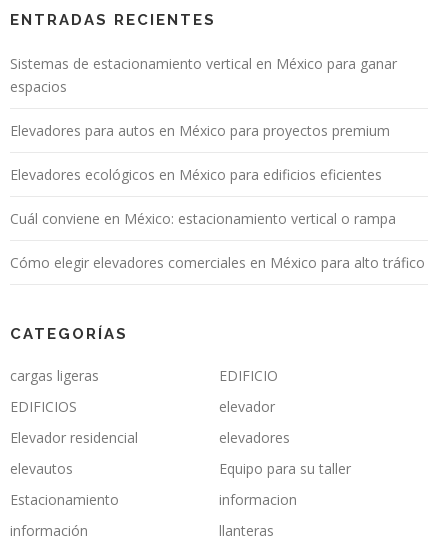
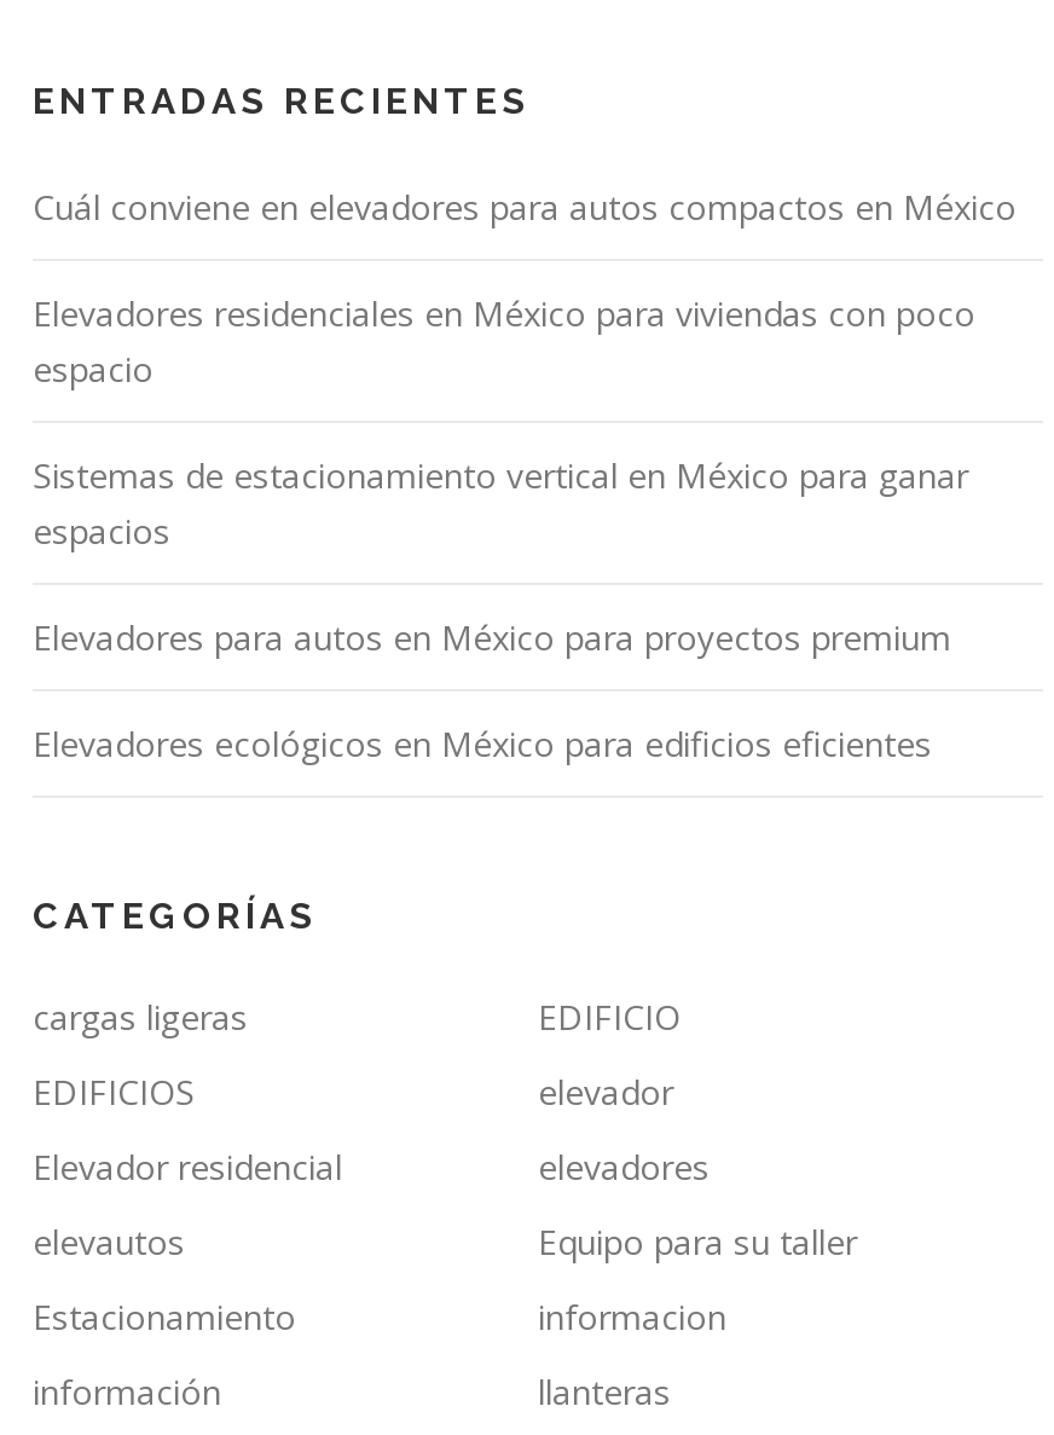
none -> [33,184,1017,392] Cuál conviene en elevadores para autos compactos en México | Elevadores residenciales en México para viviendas con poco | espacio
moved [10,54,397,184] -> [33,452,968,767]: Sistemas de estacionamiento vertical en México para ganar | espacios | Elevadores para autos en México para proyectos premium | Elevadores ecológicos en México para edificios eficientes
[10,209,425,272] Cuál conviene en México: estacionamiento vertical o rampa | Cómo elegir elevadores comerciales en México para alto tráfico -> none

